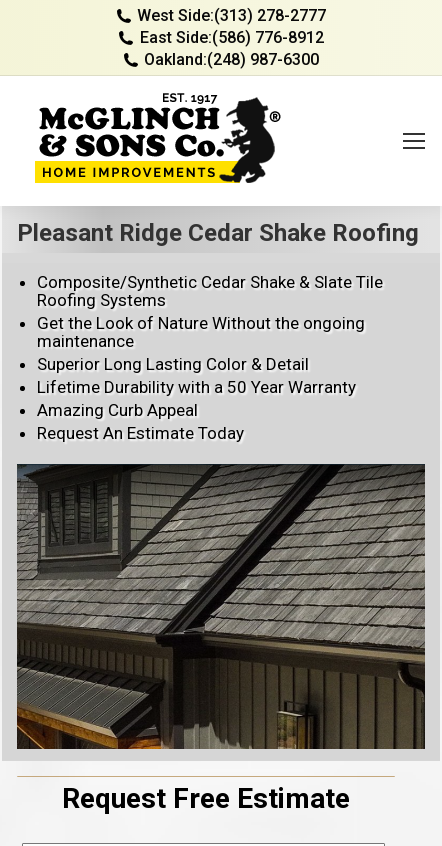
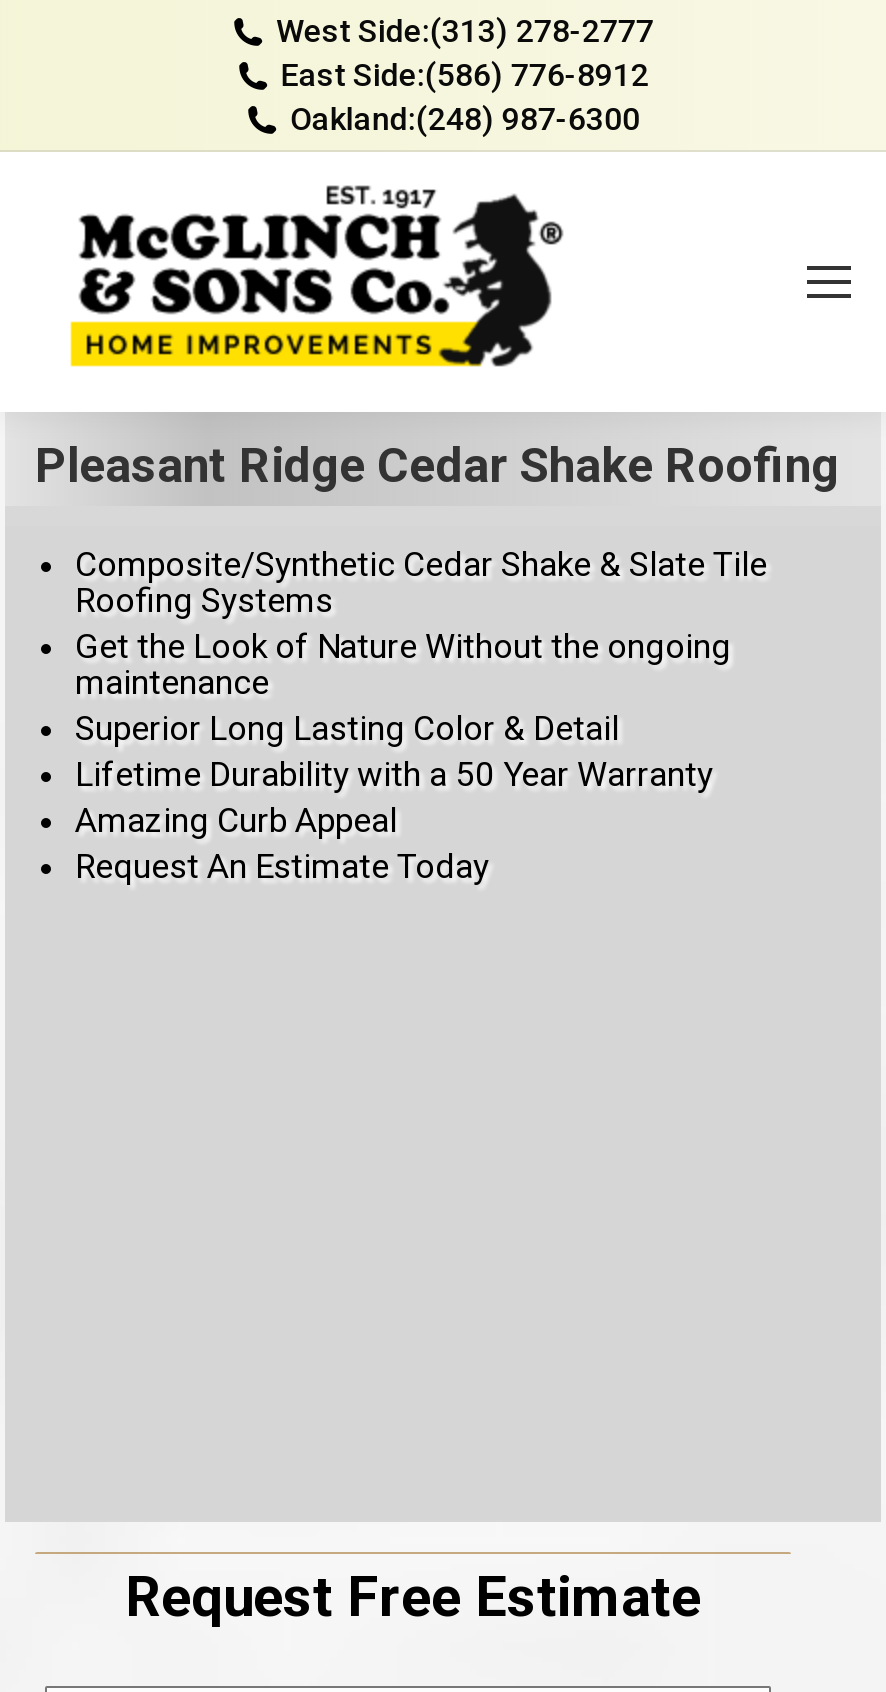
[16,463,426,750] [image] -> none

